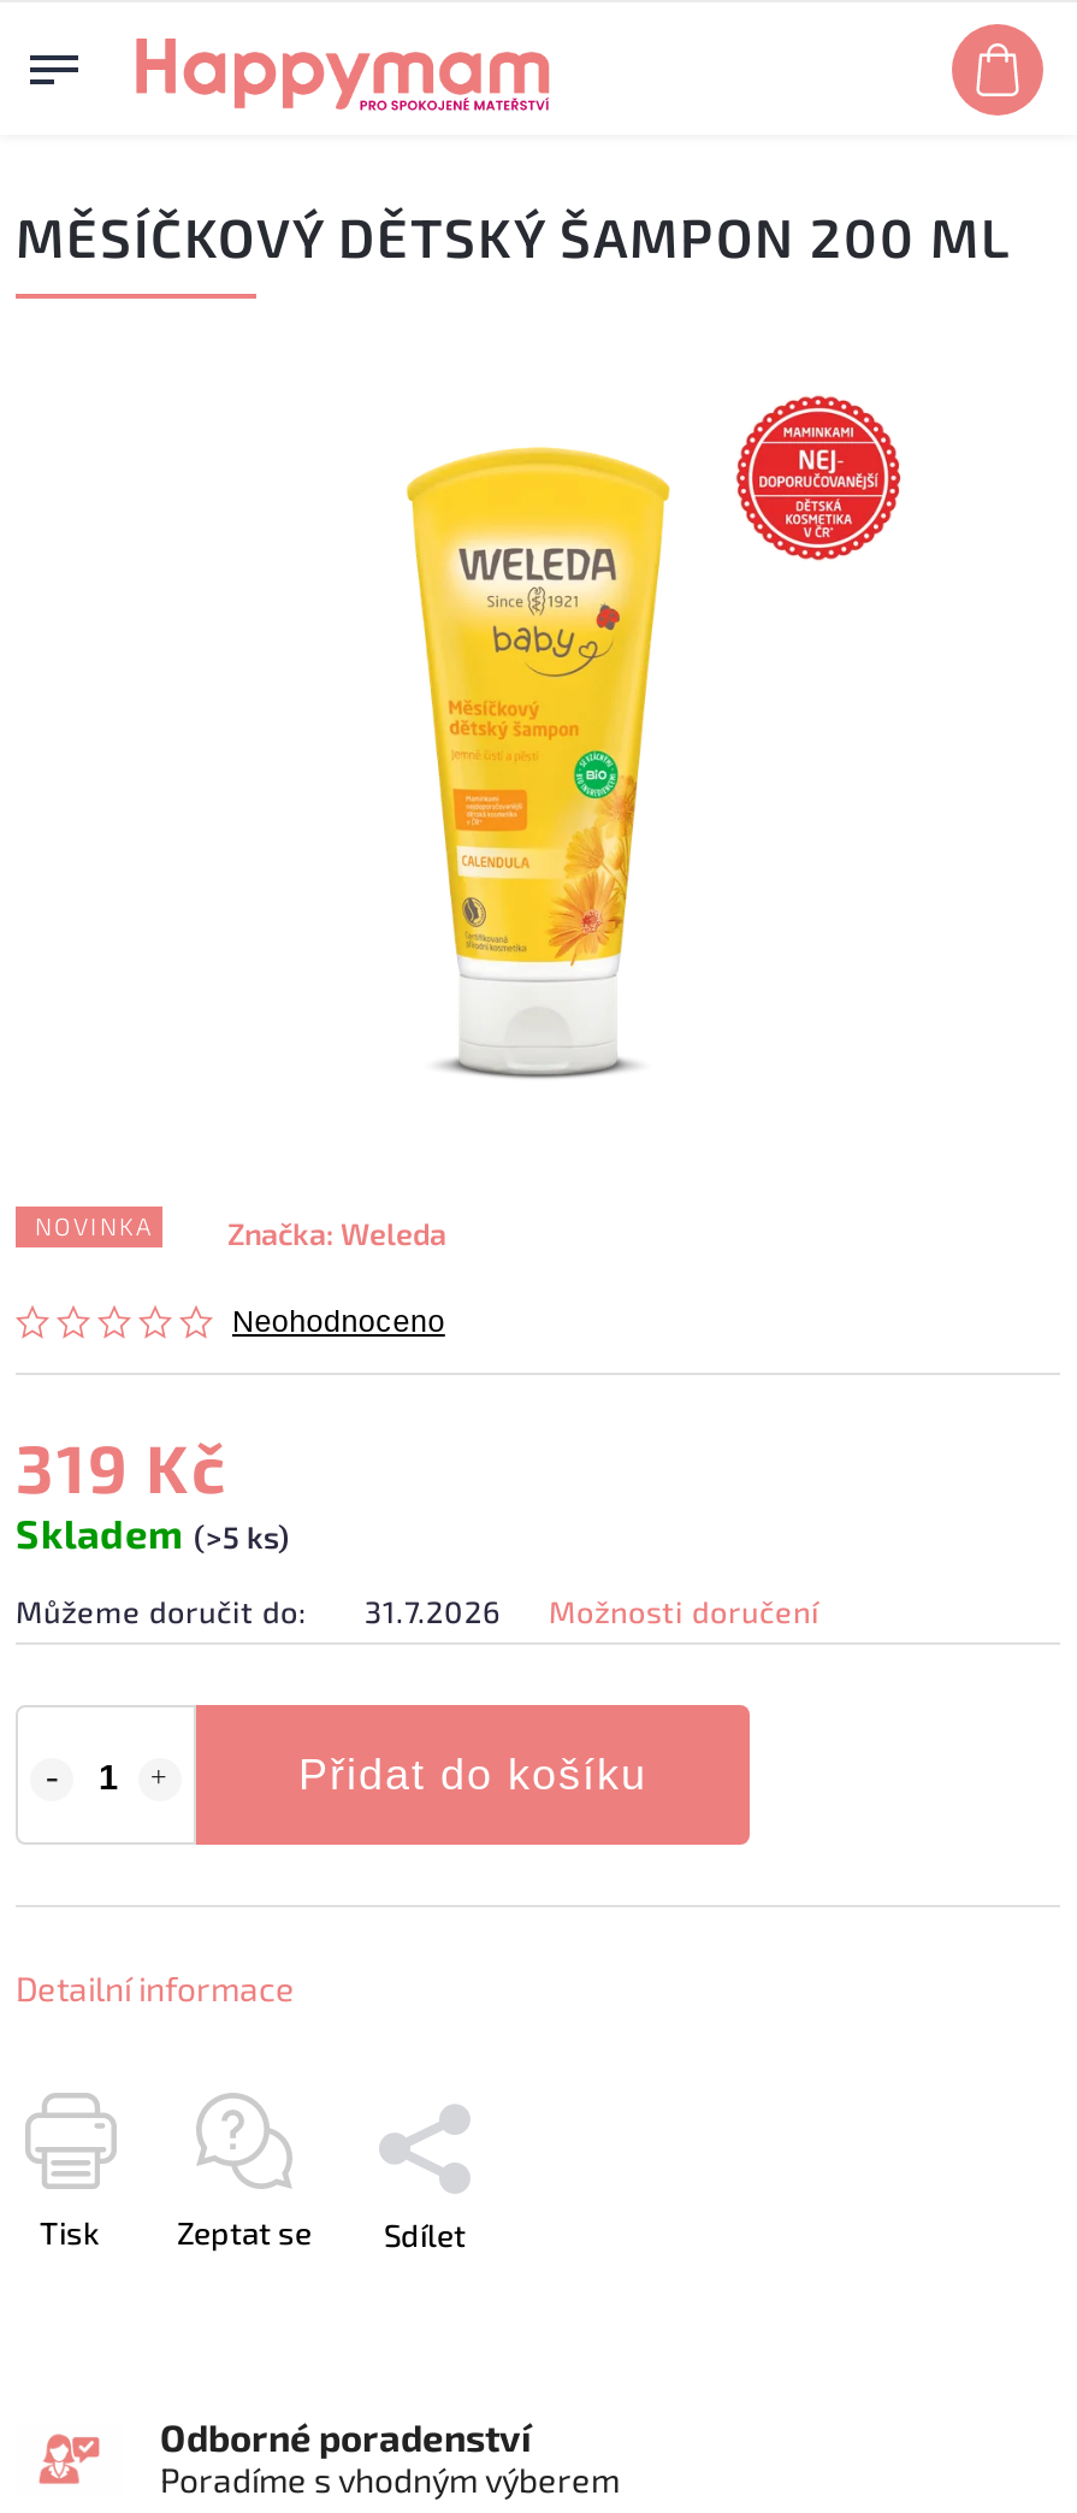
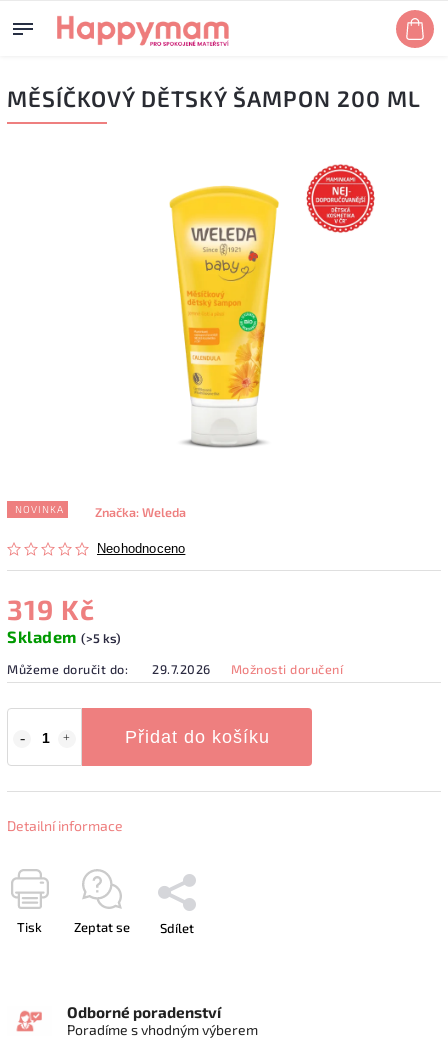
[16,1592,819,1630] Můžeme doručit do: 31.7.2026 Možnosti doručení -> [7,661,343,677] Můžeme doručit do: 29.7.2026 Možnosti doručení

